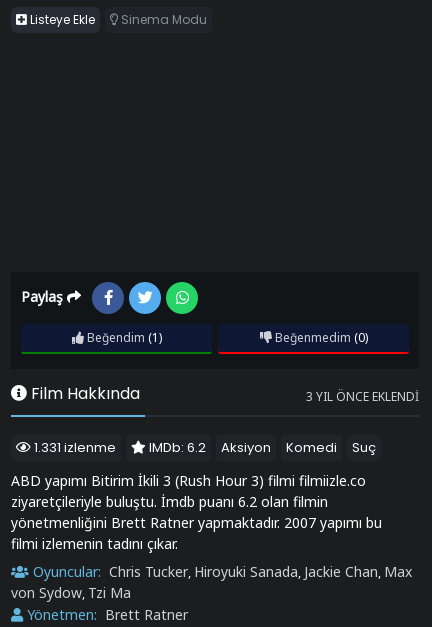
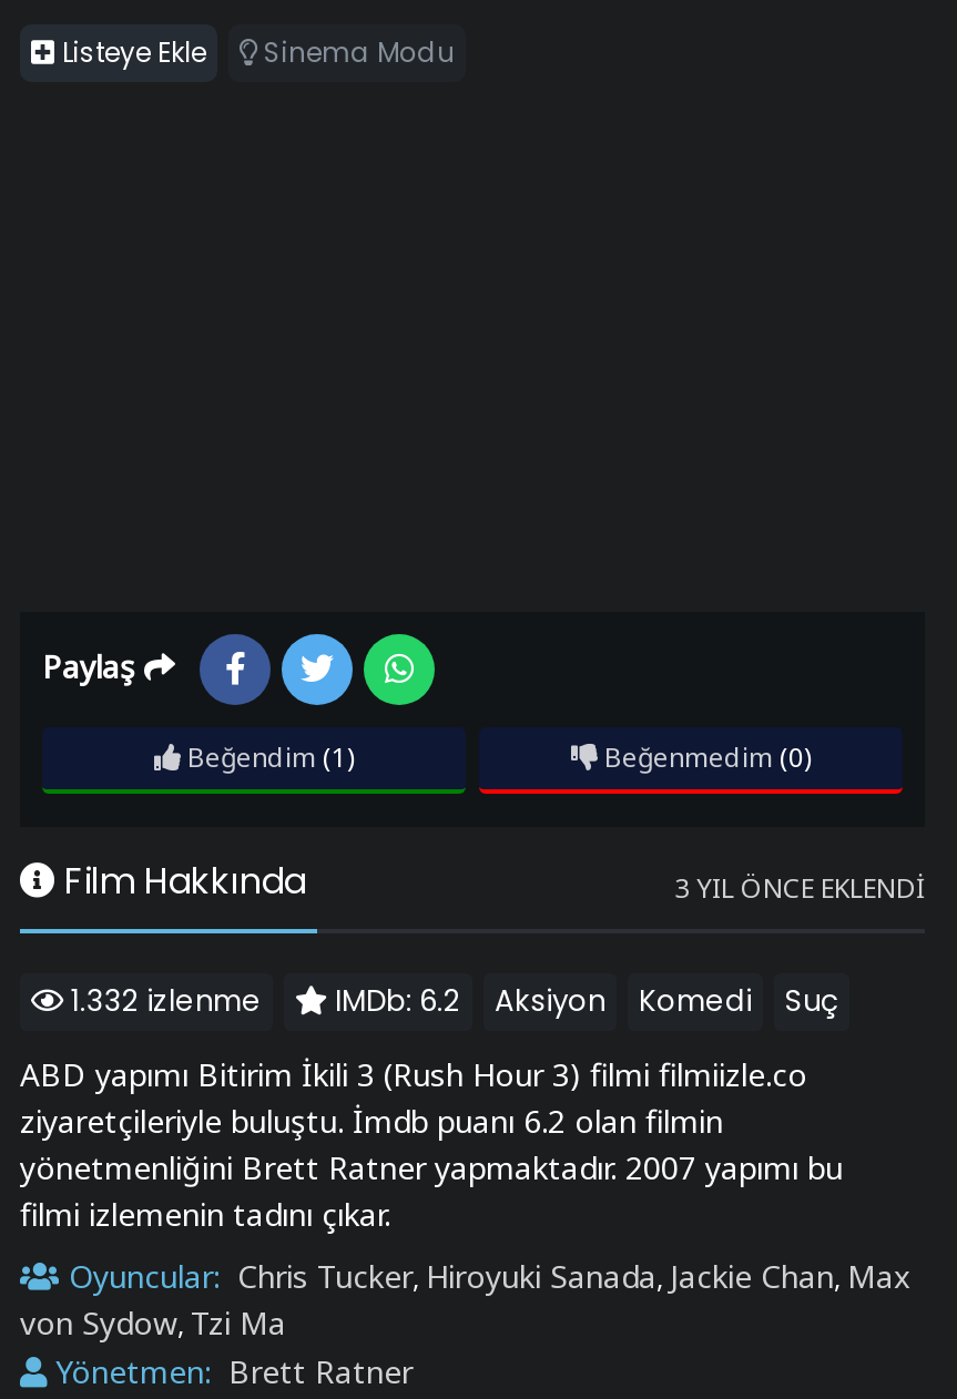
[31,437,376,456] 1.331 izlenme IMDb: 6.2 Aksiyon Komedi Suç -> [64,979,838,1021] 1.332 izlenme IMDb: 6.2 Aksiyon Komedi Suç

